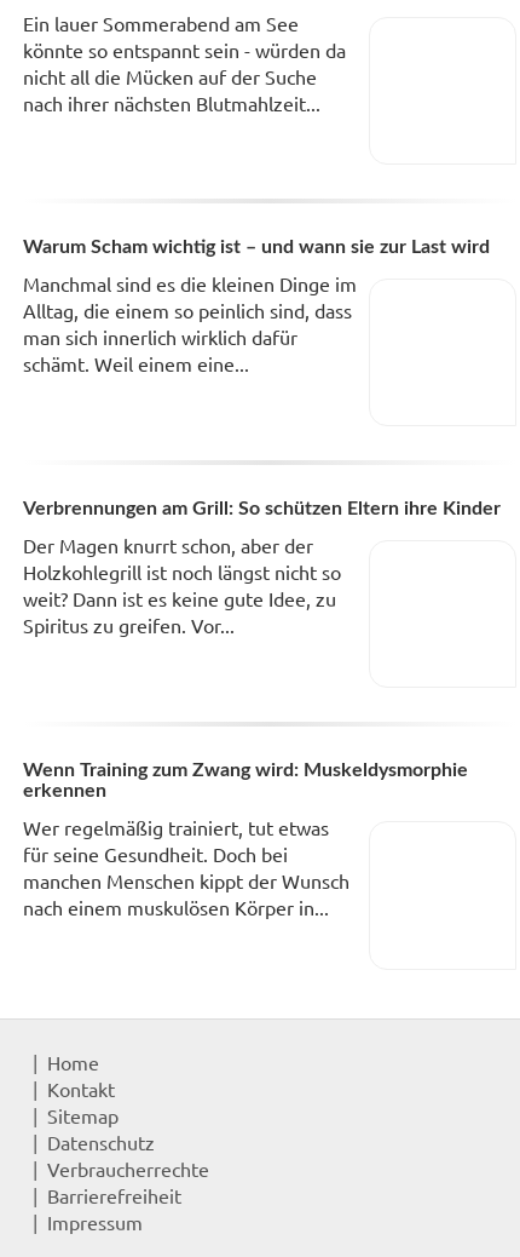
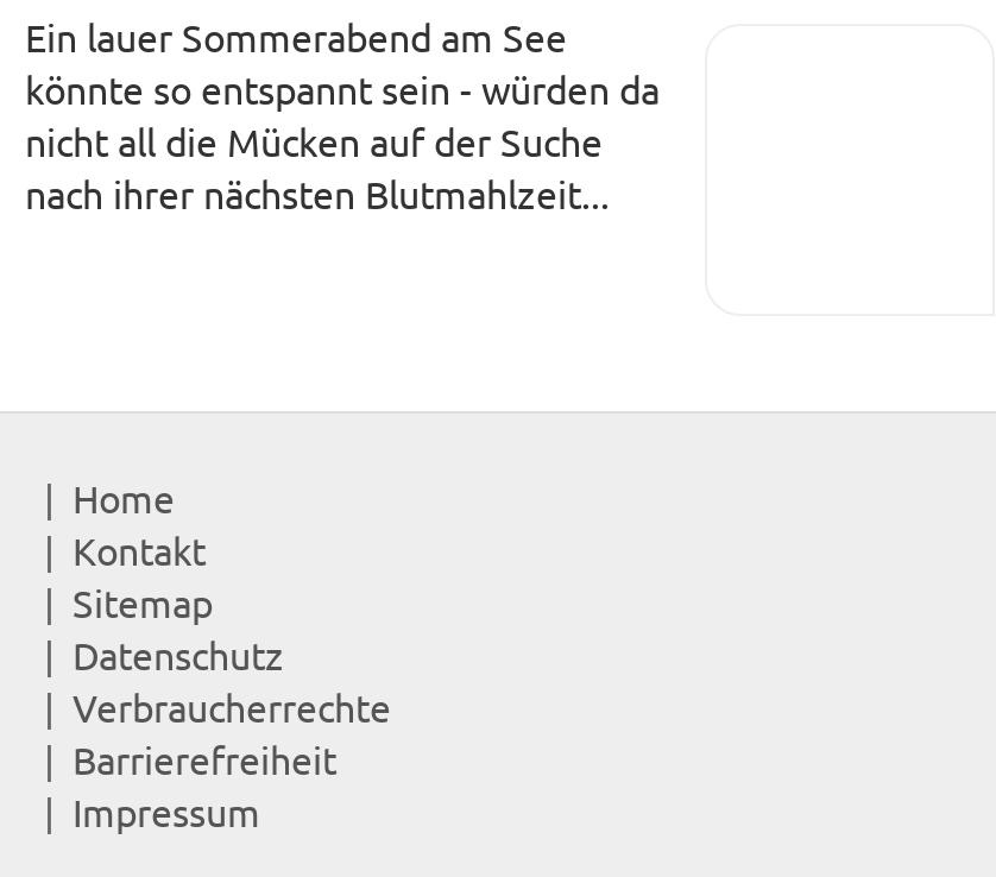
[23,238,490,376] Warum Scham wichtig ist – und wann sie zur Last wird | Manchmal sind es die kleinen Dinge im | Alltag, die einem so peinlich sind, dass | man sich innerlich wirklich dafür | schämt. Weil einem eine... -> none
[23,499,501,637] Verbrennungen am Grill: So schützen Eltern ihre Kinder | Der Magen knurrt schon, aber der | Holzkohlegrill ist noch längst nicht so | weit? Dann ist es keine gute Idee, zu | Spiritus zu greifen. Vor... -> none
[23,760,468,919] Wenn Training zum Zwang wird: Muskeldysmorphie | erkennen | Wer regelmäßig trainiert, tut etwas | für seine Gesundheit. Doch bei | manchen Menschen kippt der Wunsch | nach einem muskulösen Körper in... -> none

